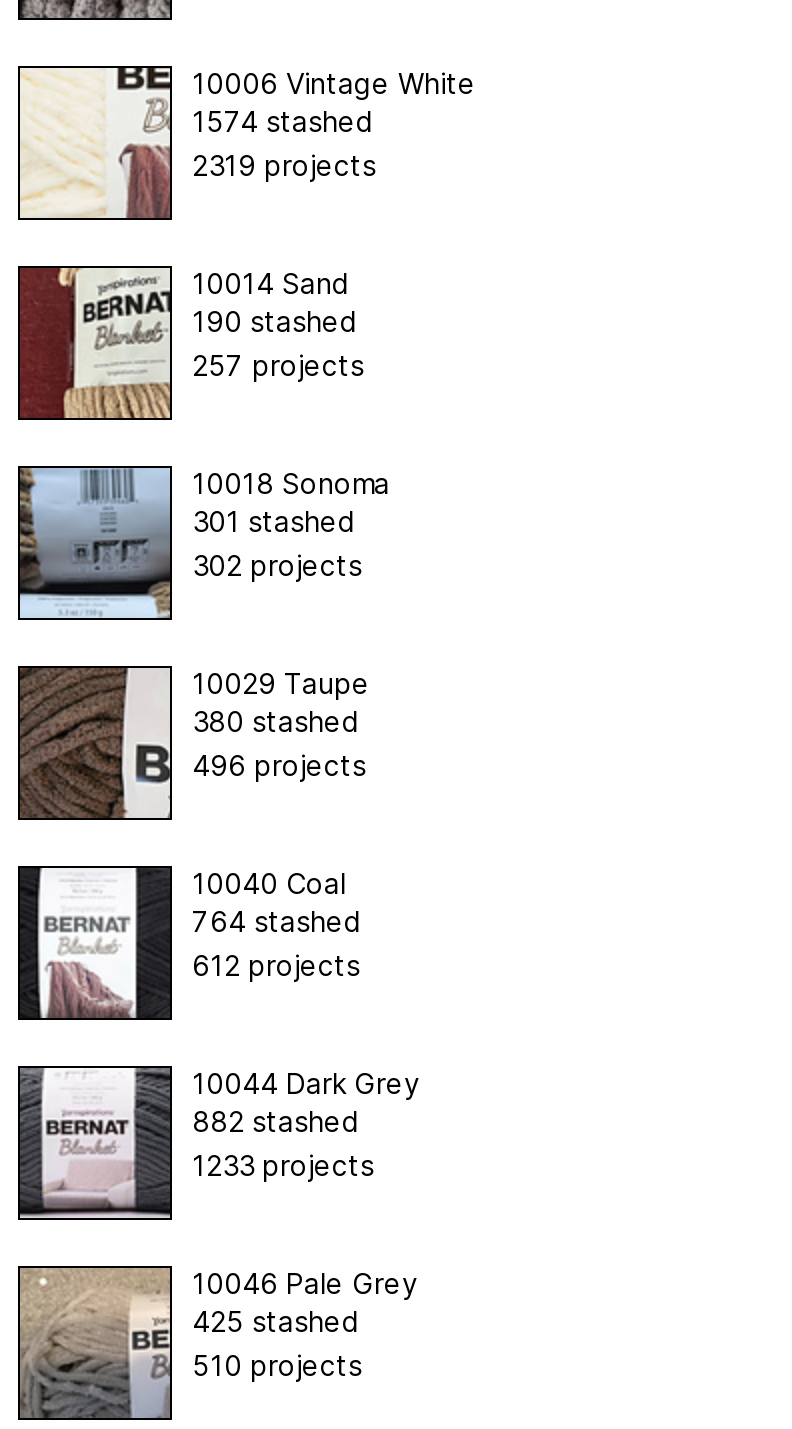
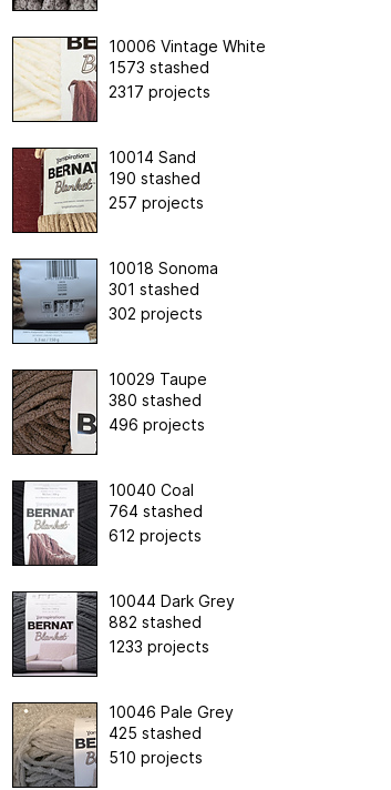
[192,104,374,138] 1574 stashed -> [109,58,209,77] 1573 stashed
[192,148,376,182] 2319 projects -> [109,82,210,101] 2317 projects

